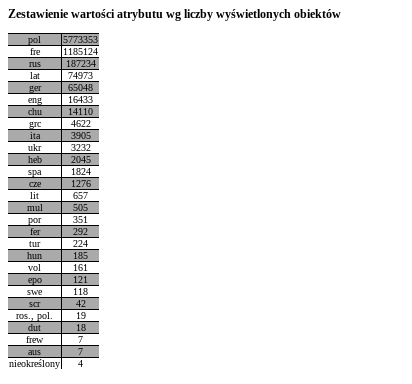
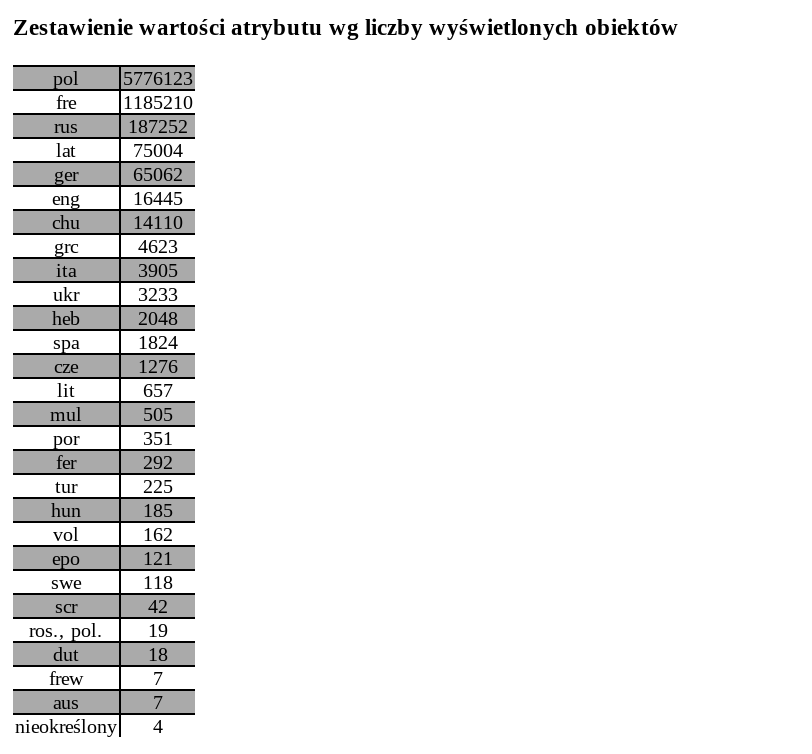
[28,34,98,45] pol 5773353 -> [53,66,193,88] pol 5776123
[63,46,98,57] 1185124 -> [123,90,193,112] 1185210
[65,58,95,69] 187234 -> [128,114,188,136] 187252
[68,70,93,81] 74973 -> [133,138,183,160] 75004
[68,82,93,93] 65048 -> [133,162,183,184] 65062
[68,94,93,105] 16433 -> [133,186,183,208] 16445
[70,118,90,129] 4622 -> [138,234,178,256] 4623
[70,142,90,153] 3232 -> [138,282,178,304] 3233
[70,154,90,165] 2045 -> [138,306,178,328] 2048
[73,238,88,249] 224 -> [143,474,173,496] 225
[73,262,88,273] 161 -> [143,522,173,544] 162

